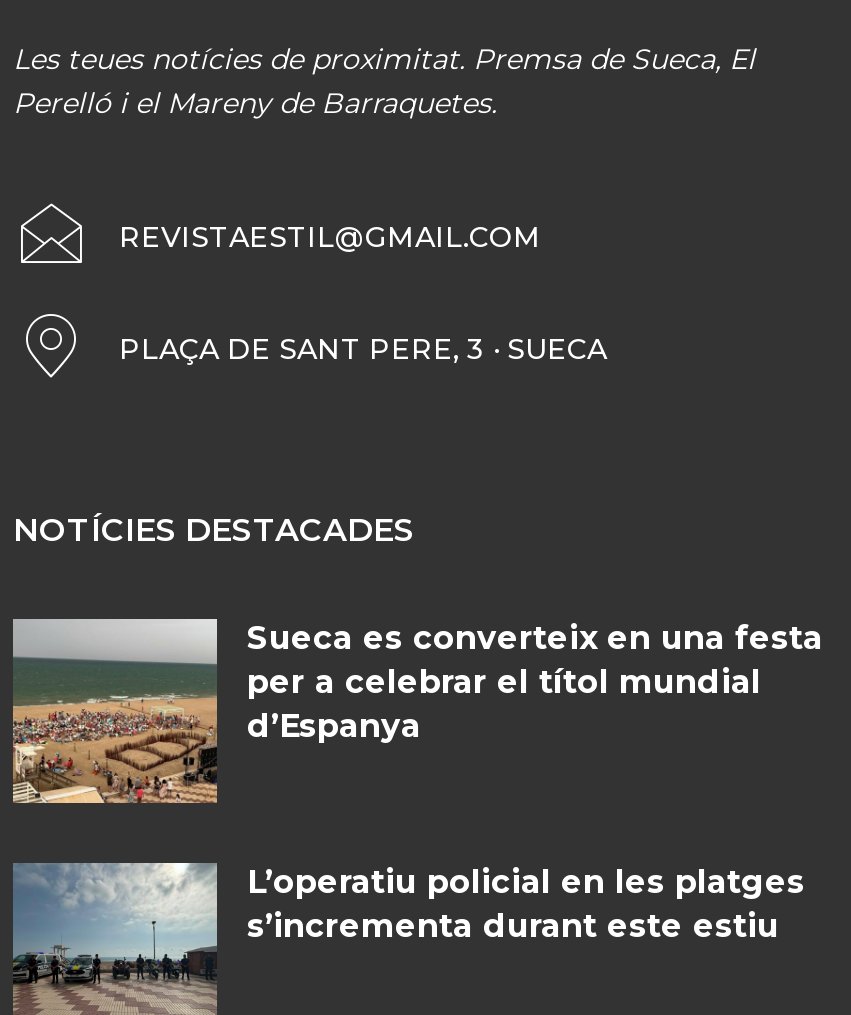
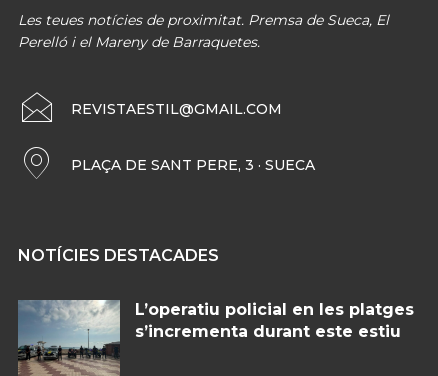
[11,617,823,805] [image] | Sueca es converteix en una festa | per a celebrar el títol mundial | d’Espanya -> none

